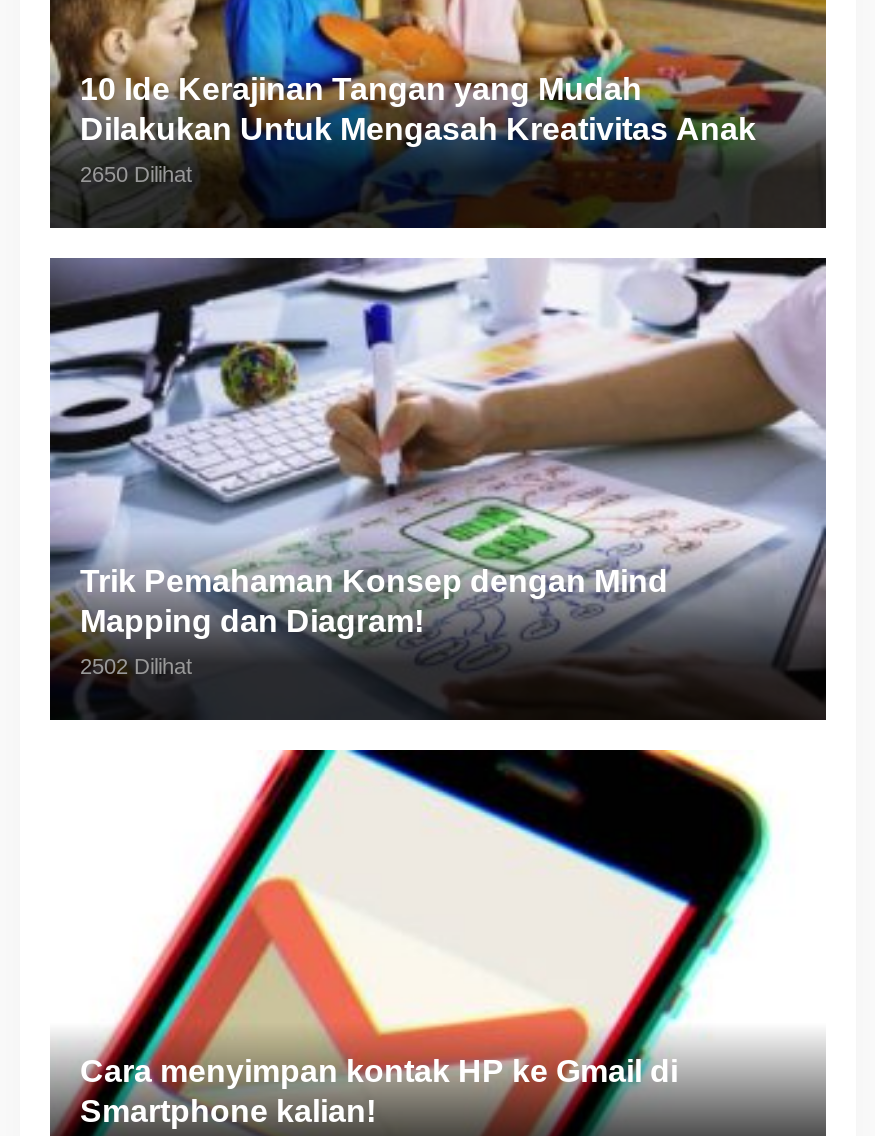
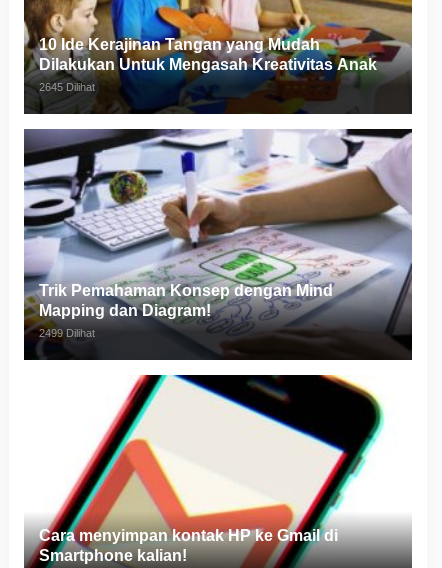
[80,163,192,187] 2650 Dilihat -> [39,81,95,93] 2645 Dilihat
[80,653,192,677] 2502 Dilihat -> [39,326,95,338] 2499 Dilihat

